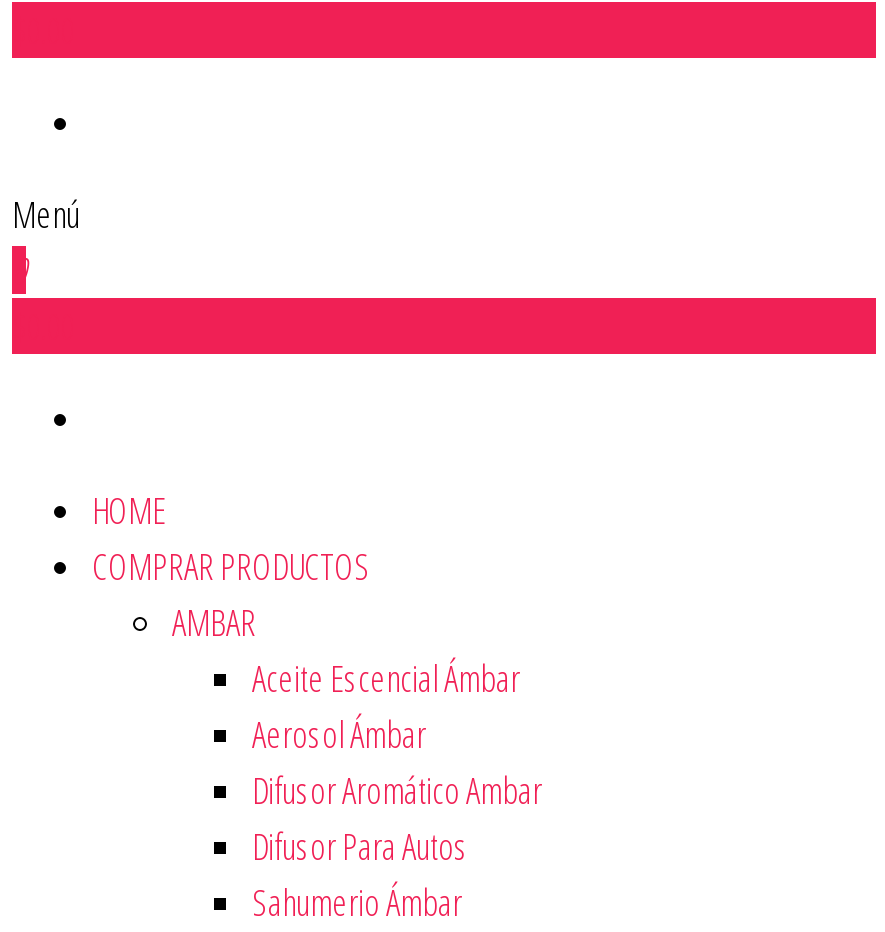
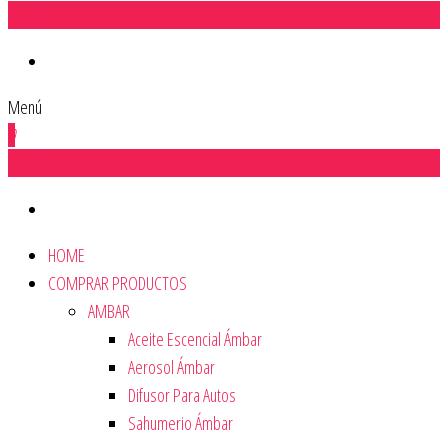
[252,766,542,814] Difusor Aromático Ambar -> none

